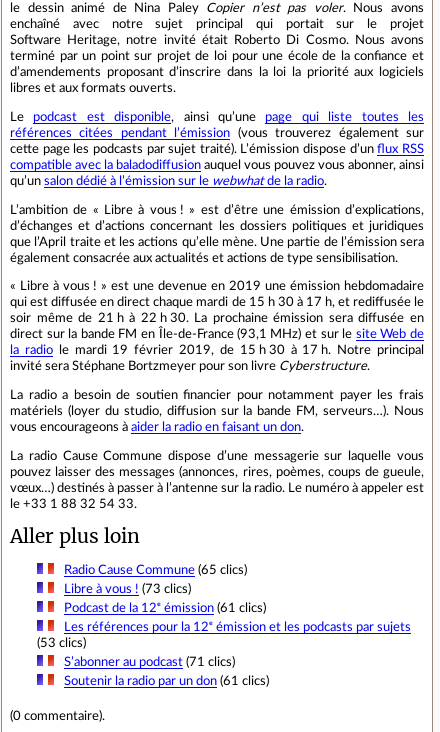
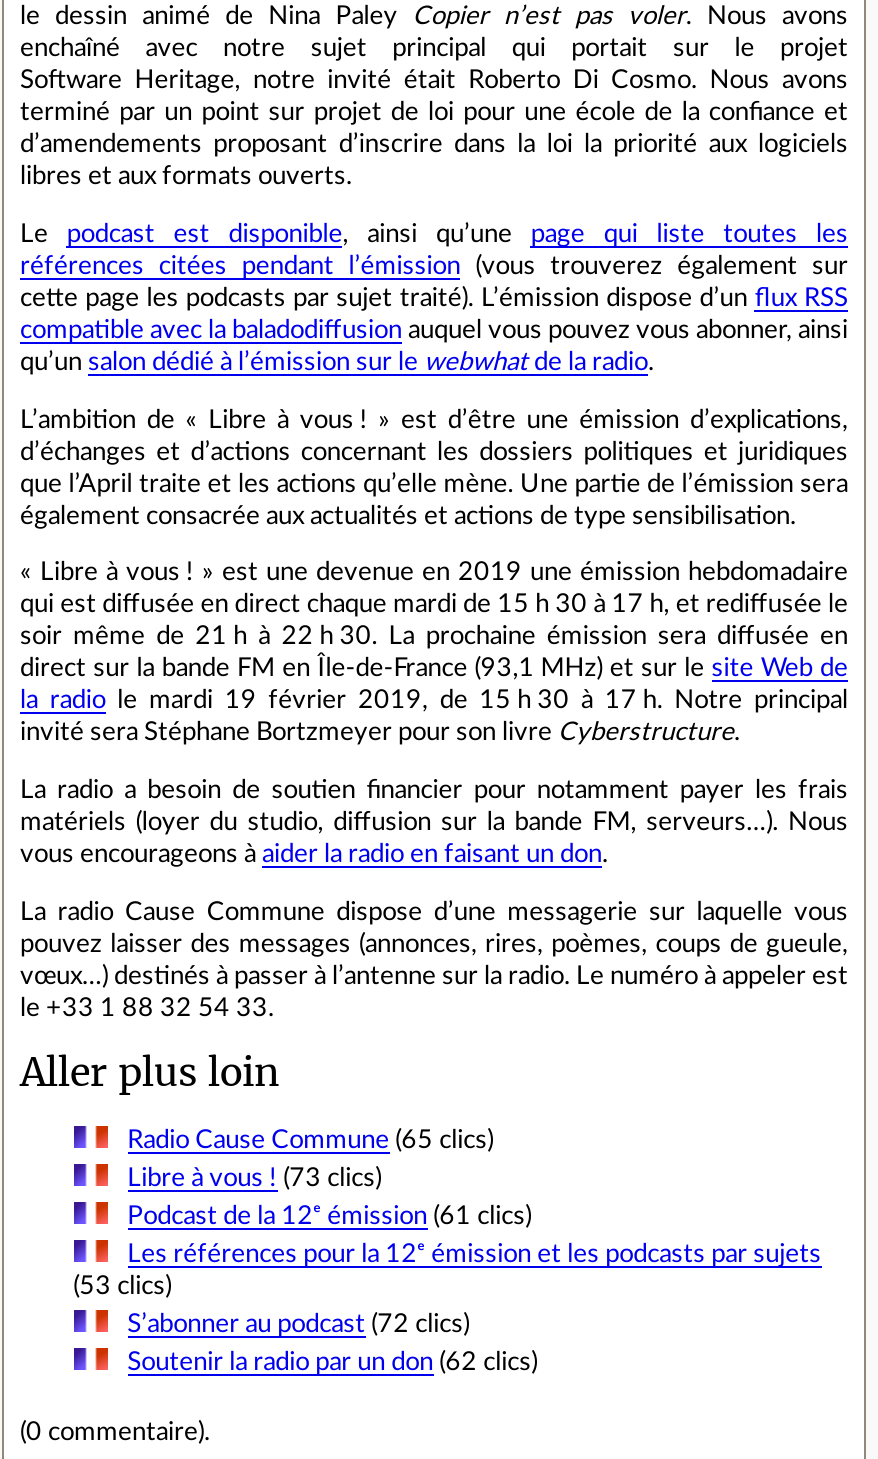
[64,656,235,668] S’abonner au podcast (71 clics) -> [127,1312,469,1336] S’abonner au podcast (72 clics)
[64,675,269,687] Soutenir la radio par un don (61 clics) -> [127,1351,537,1375] Soutenir la radio par un don (62 clics)

